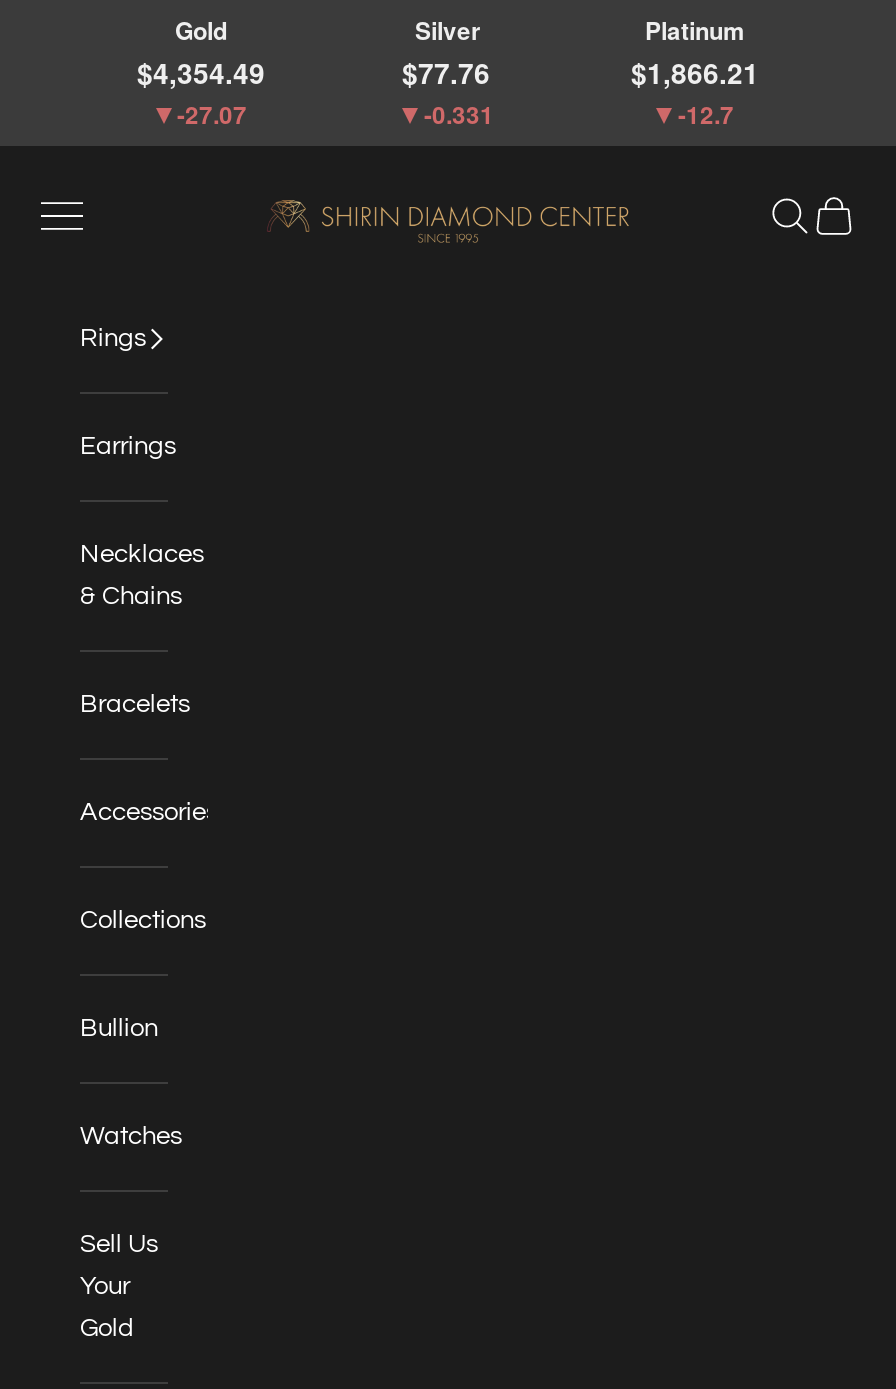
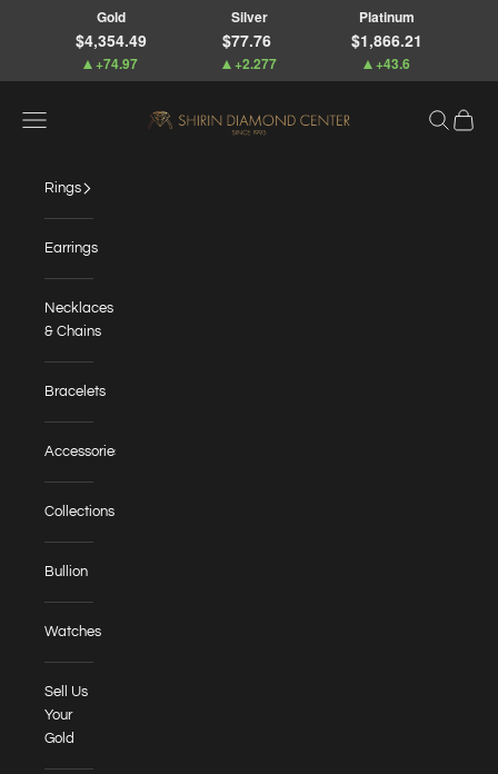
[171,96,247,132] -27.07 -> [92,53,138,73] +74.97
[418,96,494,132] -0.331 -> [231,53,276,73] +2.277
[672,96,734,132] -12.7 -> [373,53,410,73] +43.6

